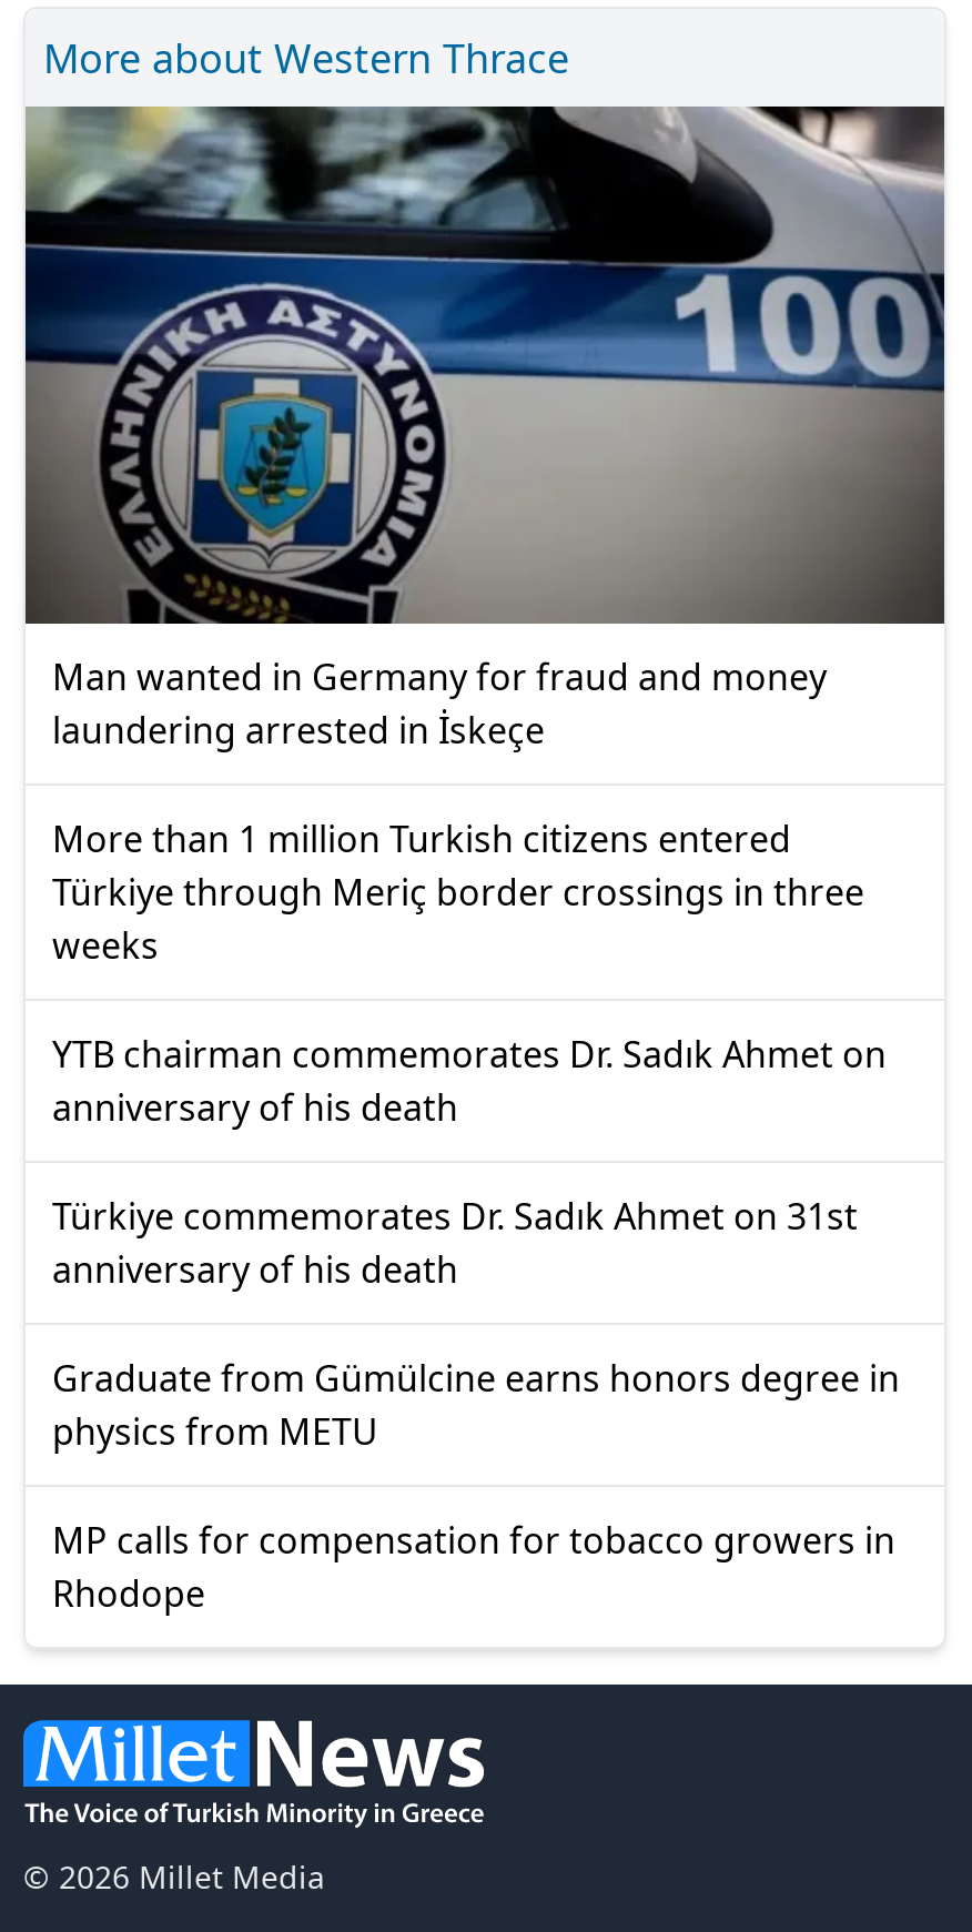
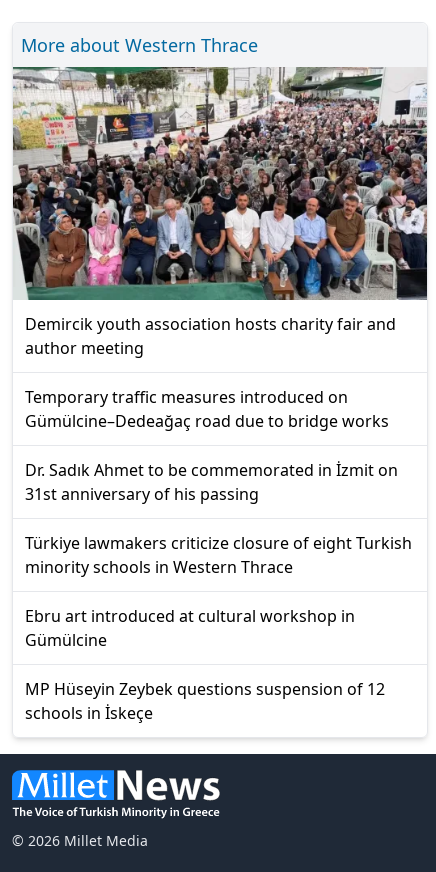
[23,104,946,753] [image] | Man wanted in Germany for fraud and money | laundering arrested in İskeçe -> [12,66,427,358] [image] | Demircik youth association hosts charity fair and | author meeting
[52,813,864,969] More than 1 million Turkish citizens entered | Türkiye through Meriç border crossings in three | weeks -> [25,385,389,431] Temporary traffic measures introduced on | Gümülcine–Dedeağaç road due to bridge works
[52,1029,887,1131] YTB chairman commemorates Dr. Sadık Ahmet on | anniversary of his death -> [25,458,398,504] Dr. Sadık Ahmet to be commemorated in İzmit on | 31st anniversary of his passing
[52,1191,858,1293] Türkiye commemorates Dr. Sadık Ahmet on 31st | anniversary of his death -> [25,531,412,577] Türkiye lawmakers criticize closure of eight Turkish | minority schools in Western Thrace
[52,1353,900,1455] Graduate from Gümülcine earns honors degree in | physics from METU -> [25,604,355,650] Ebru art introduced at cultural workshop in | Gümülcine
[52,1515,895,1617] MP calls for compensation for tobacco growers in | Rhodope -> [25,677,385,723] MP Hüseyin Zeybek questions suspension of 12 | schools in İskeçe

